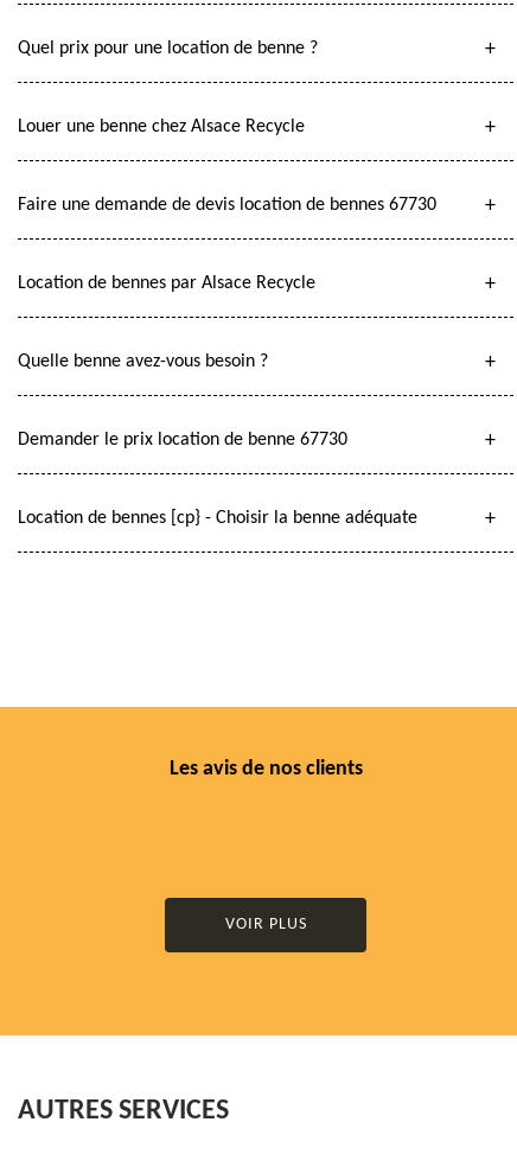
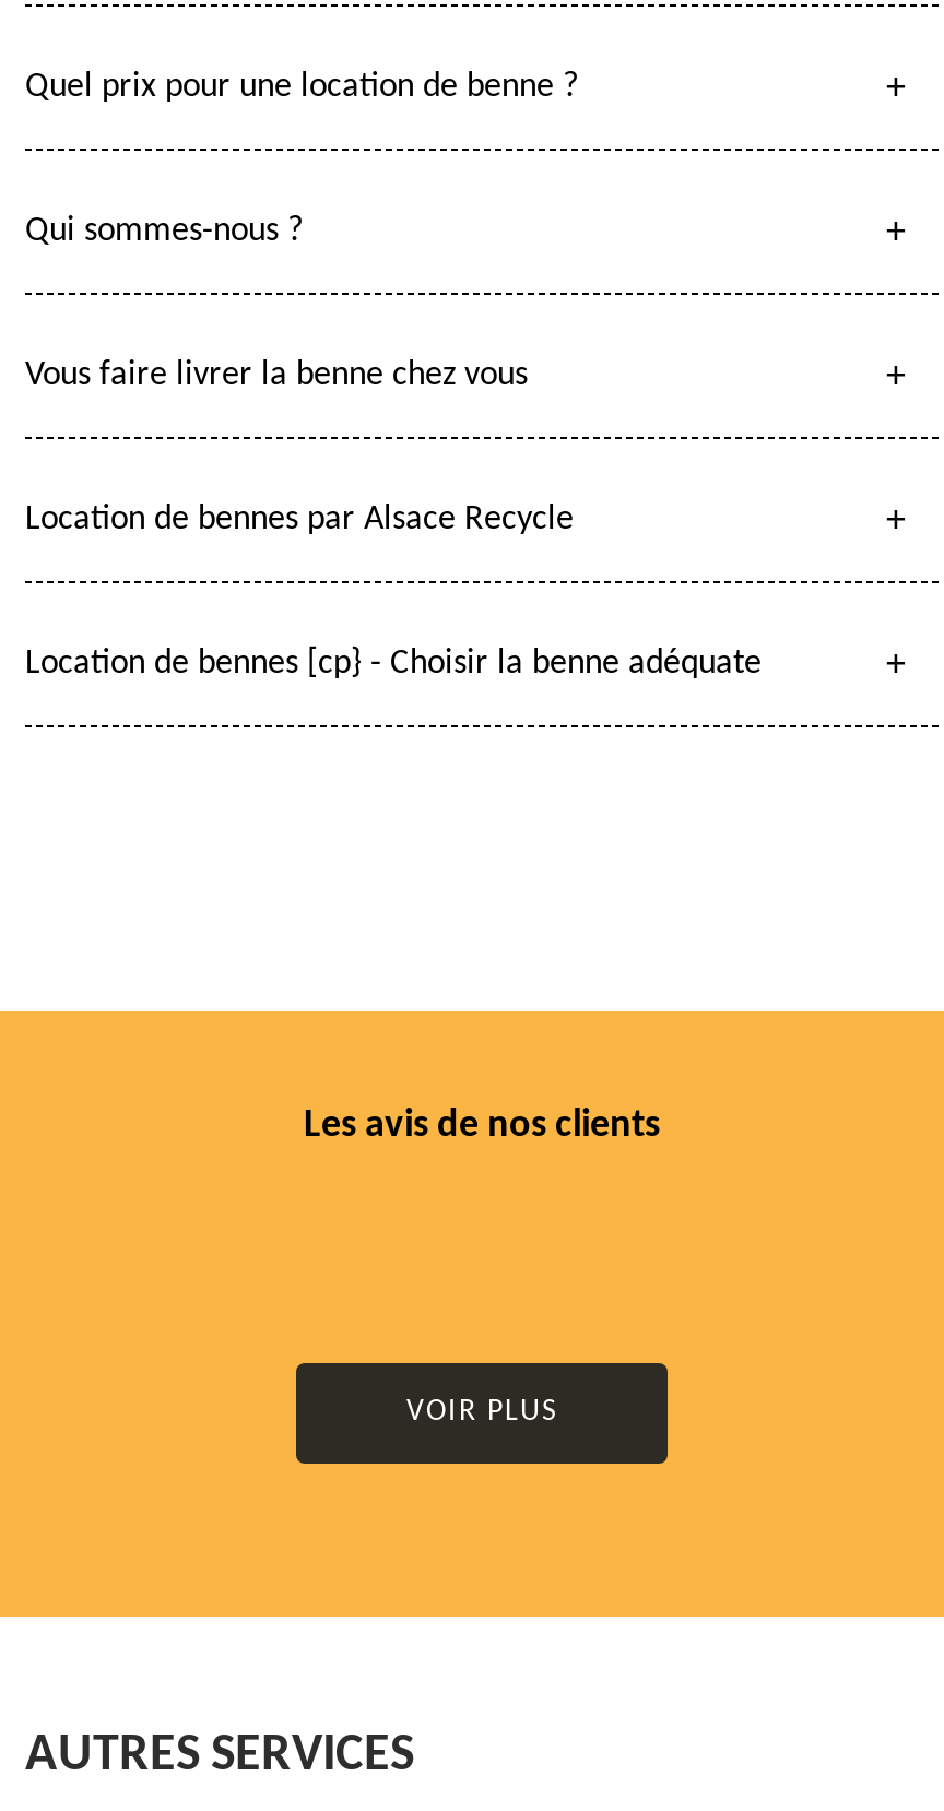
[18,117,305,136] Louer une benne chez Alsace Recycle -> [25,214,303,249] Qui sommes-nous ?
[18,196,436,215] Faire une demande de devis location de bennes 67730 -> [25,358,528,393] Vous faire livrer la benne chez vous
[18,352,268,371] Quelle benne avez-vous besoin ? -> none
[18,431,347,450] Demander le prix location de benne 67730 -> none

